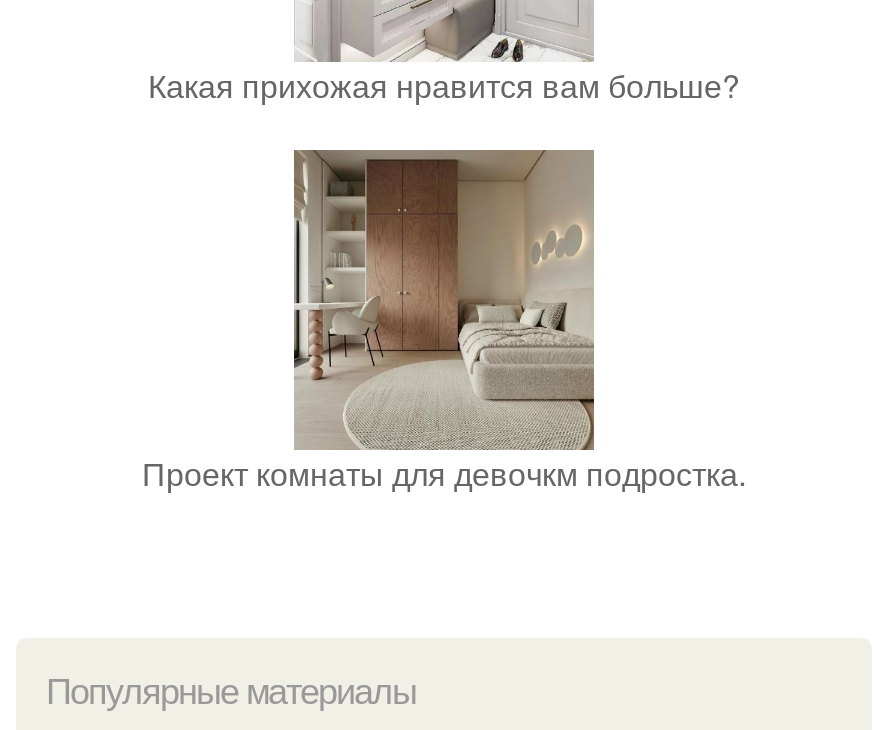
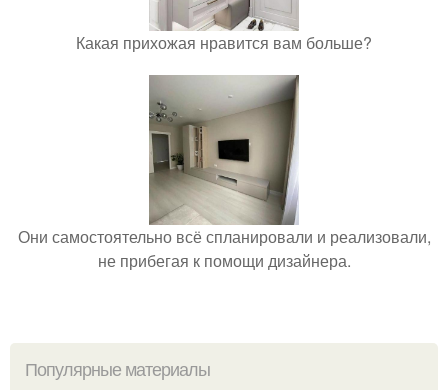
[142,150,746,496] [image] | Проект комнаты для девочкм подростка. -> [17,75,430,272] [image] | Они самостоятельно всё спланировали и реализовали, | не прибегая к помощи дизайнера.

